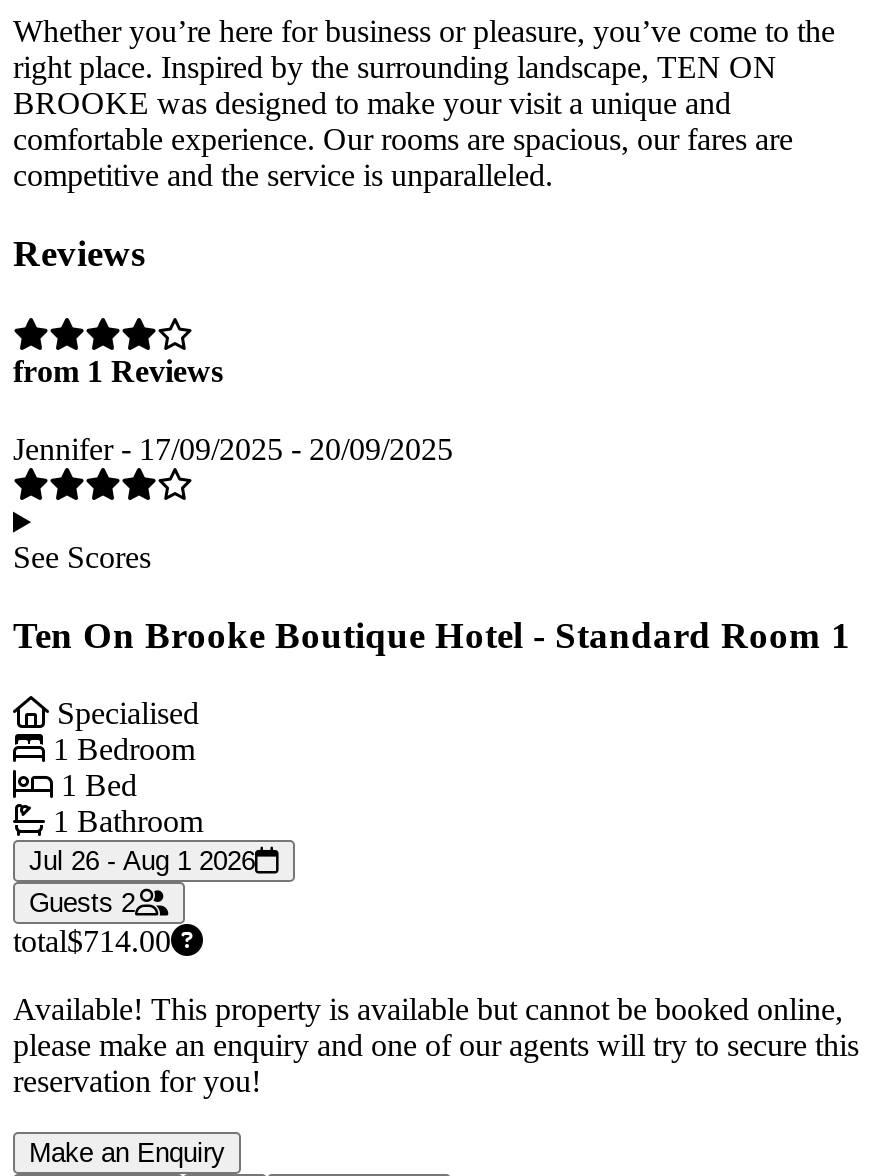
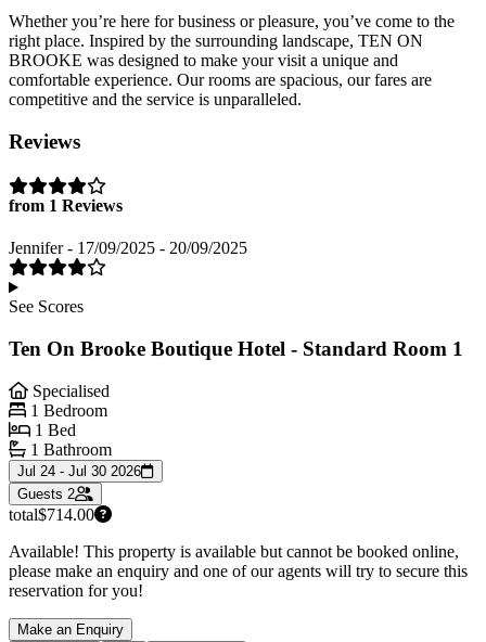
[29,846,255,876] Jul 26 - Aug 1 2026 -> [17,463,141,479] Jul 24 - Jul 30 2026

